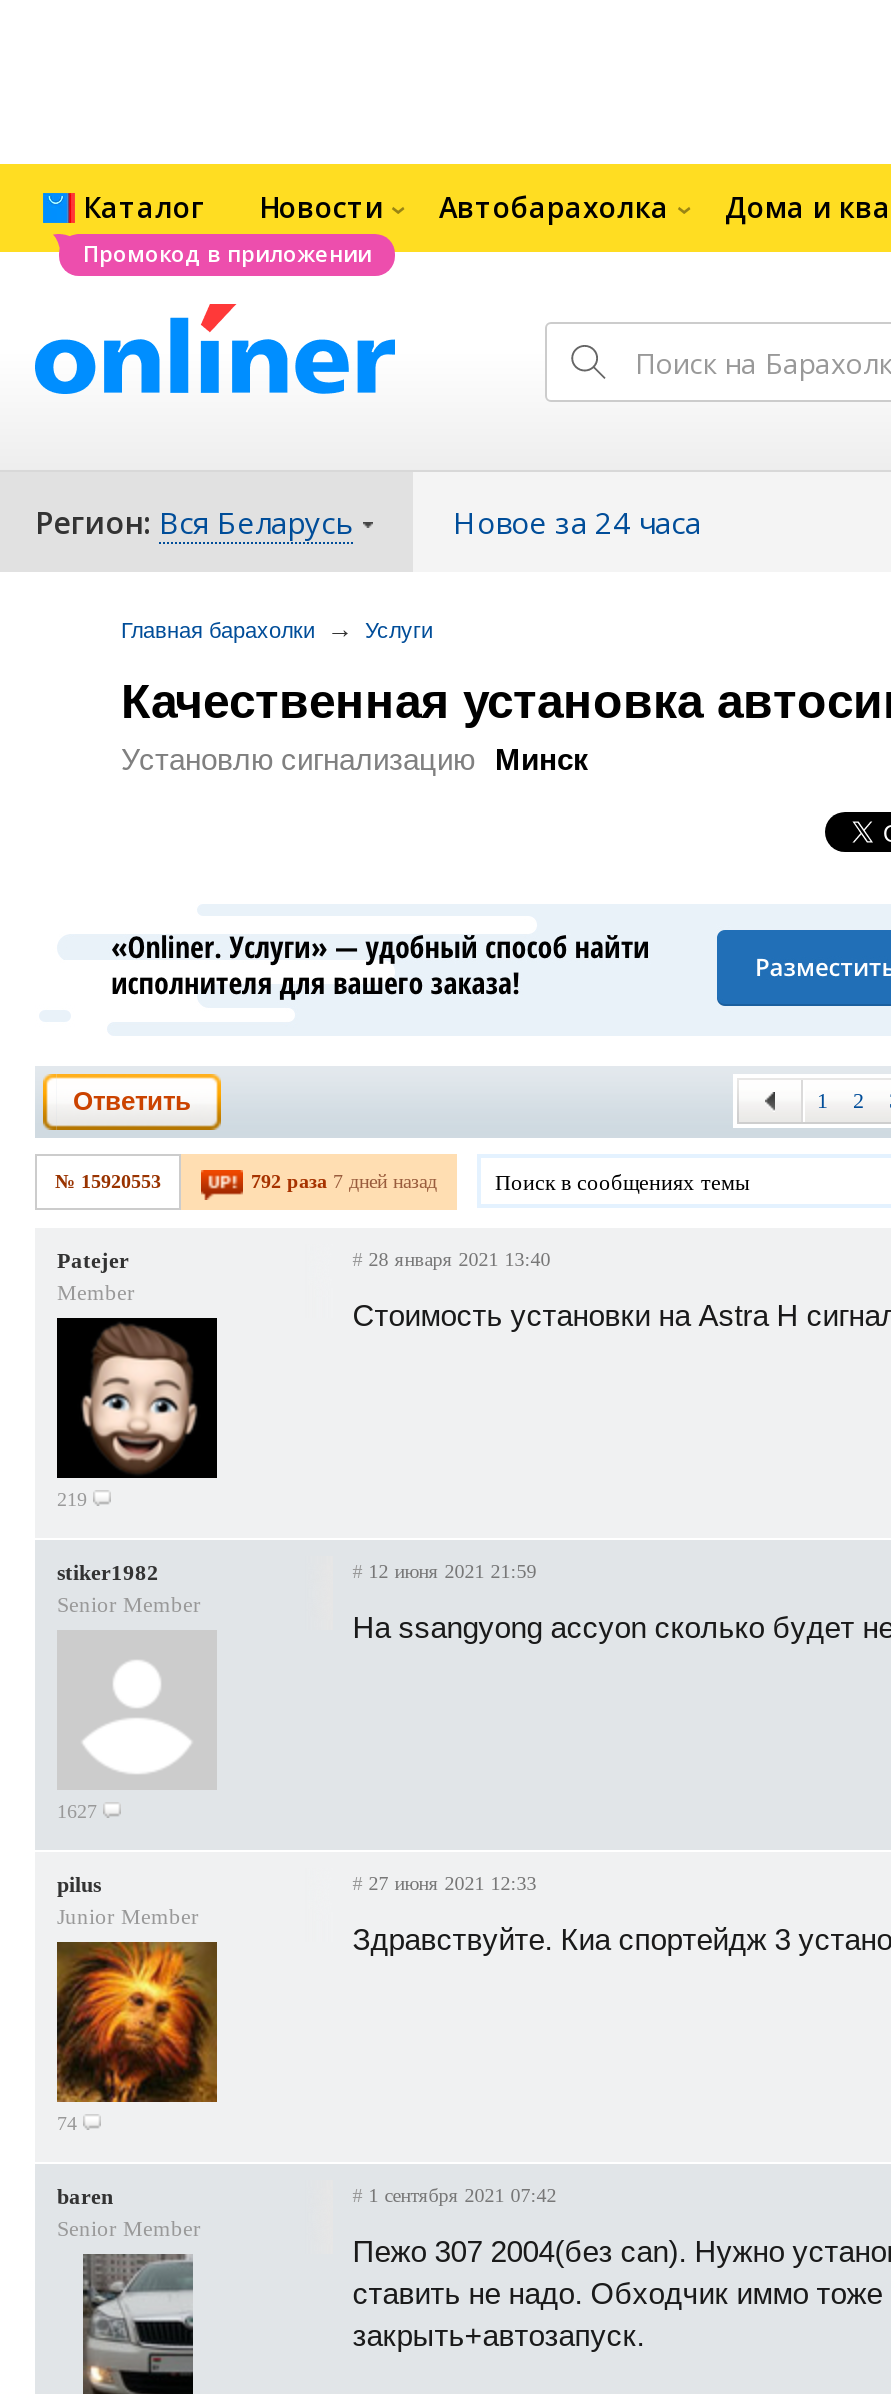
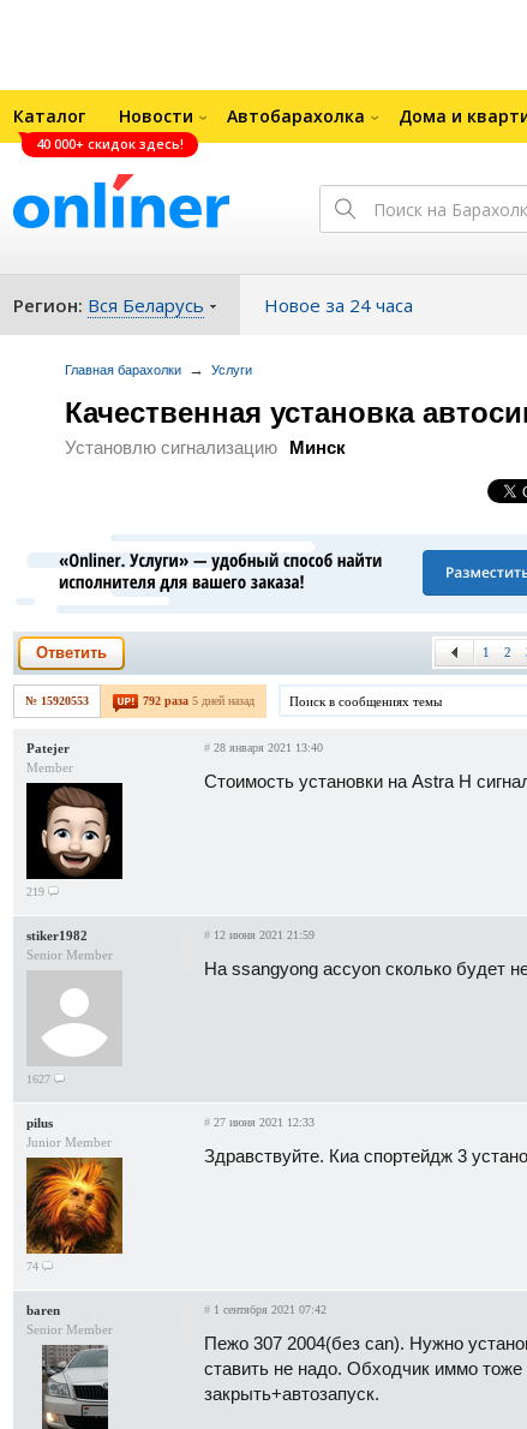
[83,238,371,268] Промокод в приложении -> [36,134,184,153] 40 000+ скидок здесь!
[251,1170,437,1192] 792 раза 7 дней назад -> [143,694,254,707] 792 раза 5 дней назад

